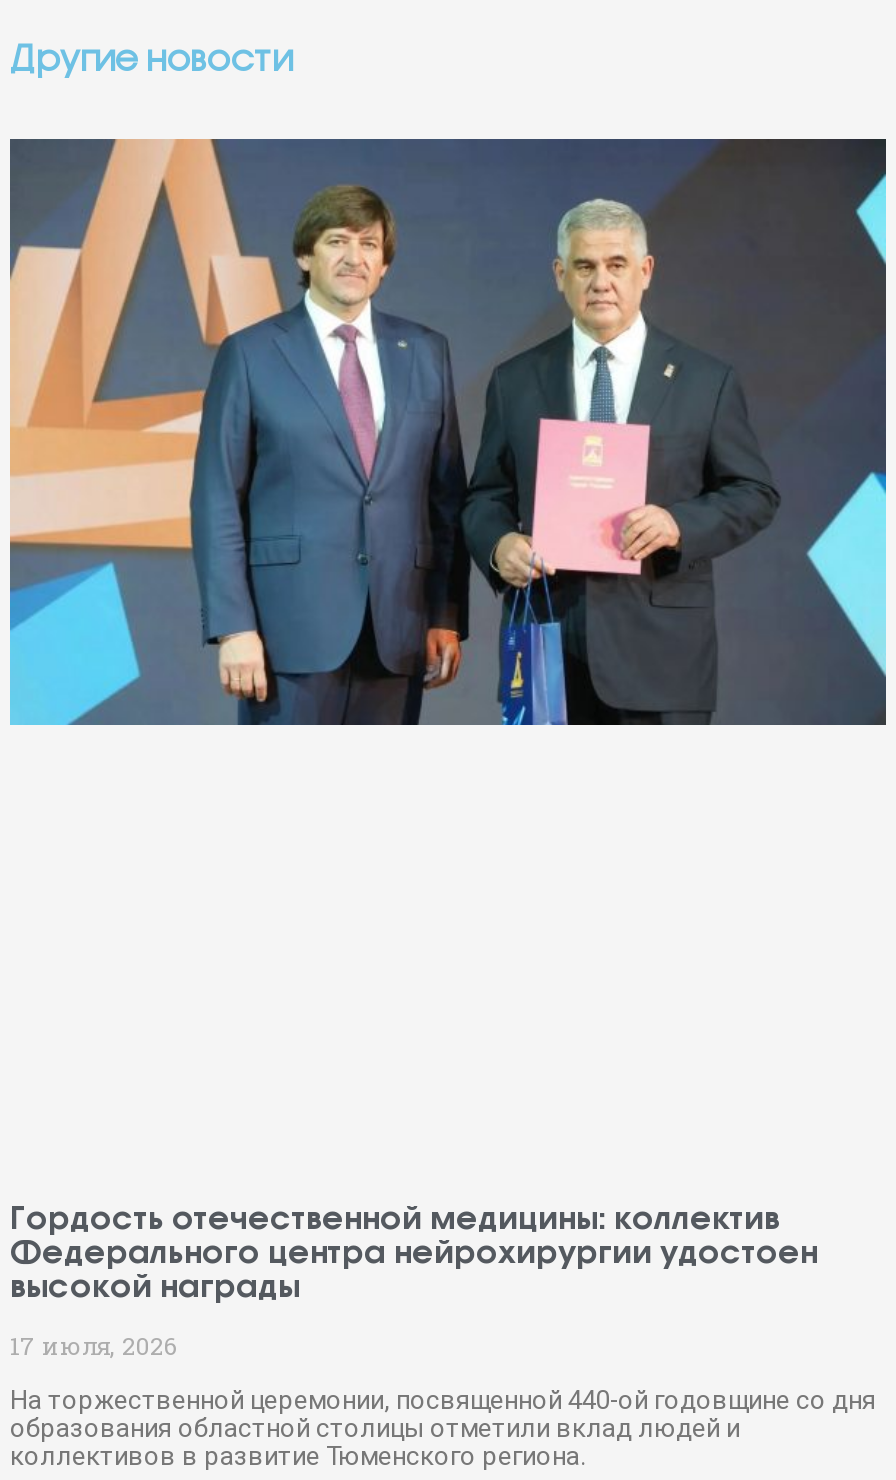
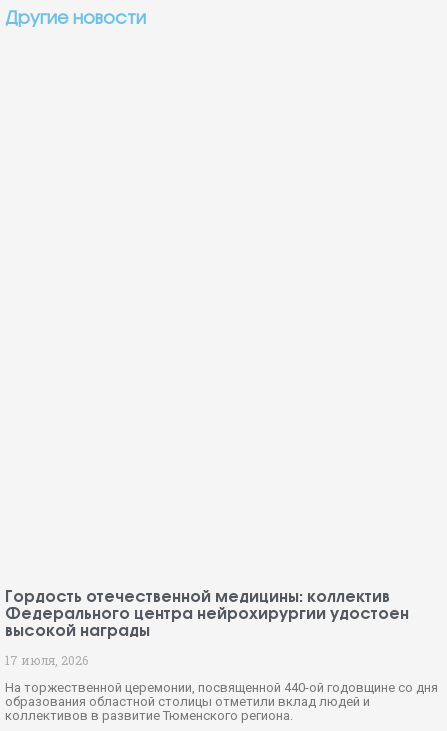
[8,137,888,727] [image] -> none

